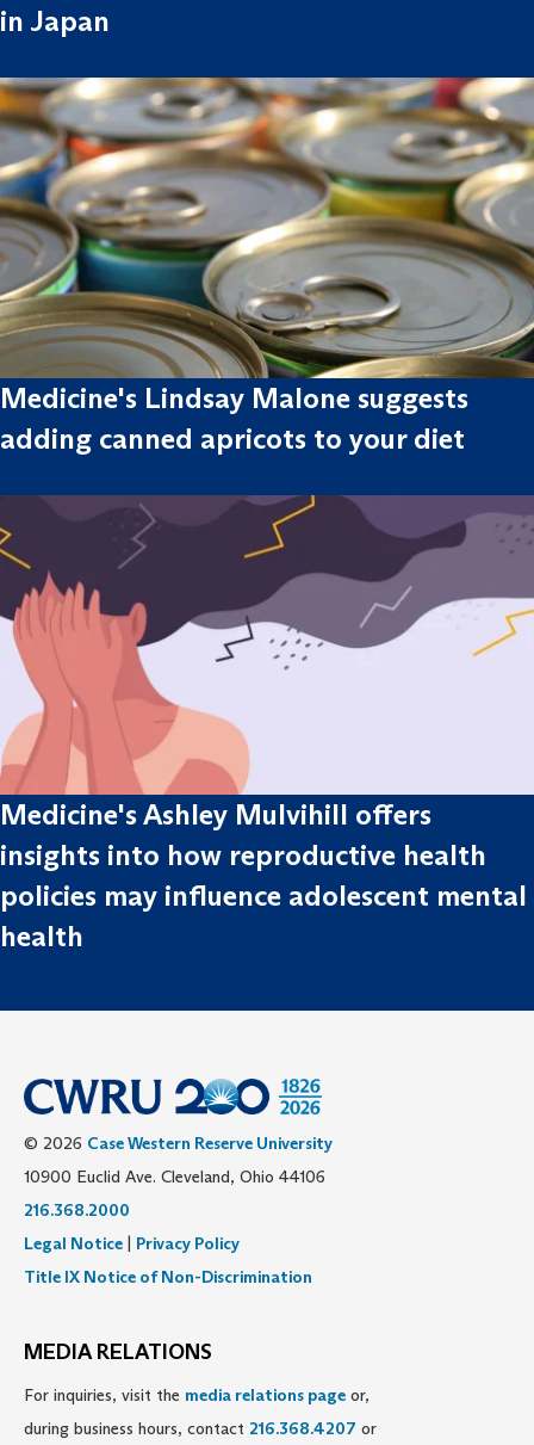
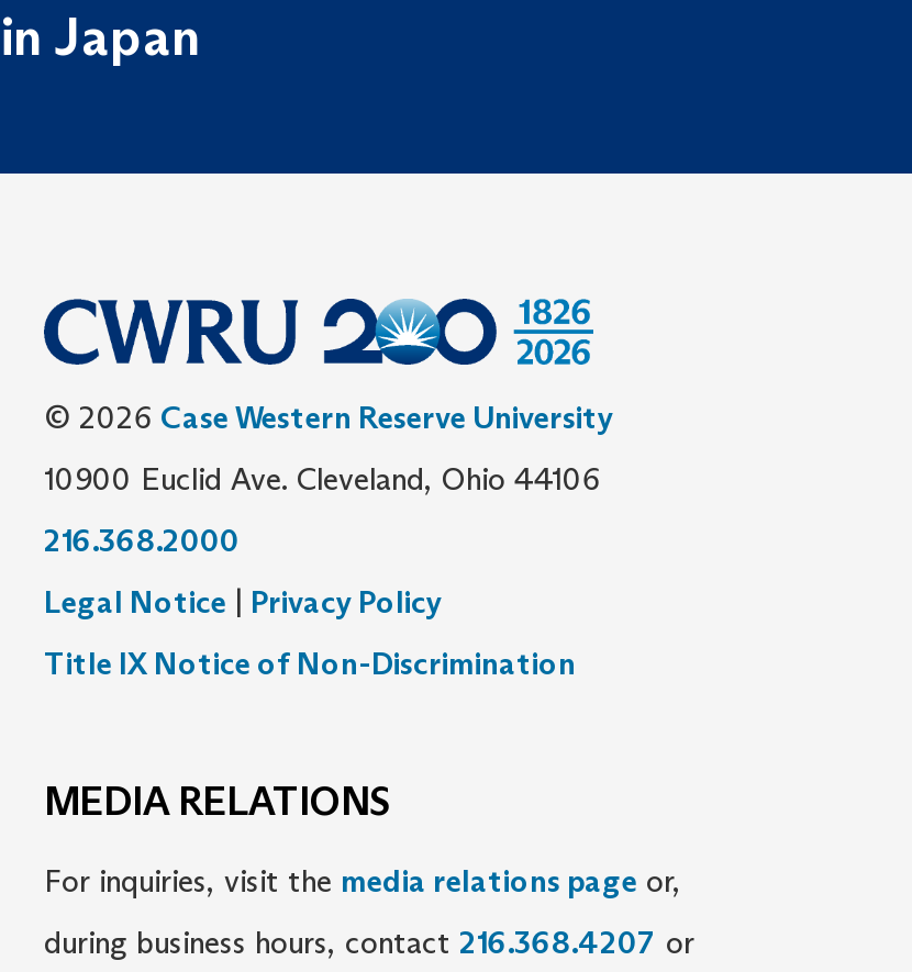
[0,76,530,455] [image] | Medicine's Lindsay Malone suggests | adding canned apricots to your diet -> none
[0,494,530,954] [image] | Medicine's Ashley Mulvihill offers | insights into how reproductive health | policies may influence adolescent mental | health -> none

